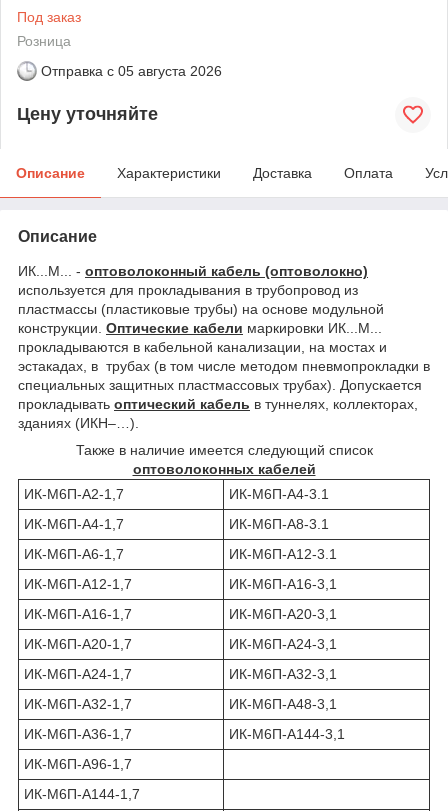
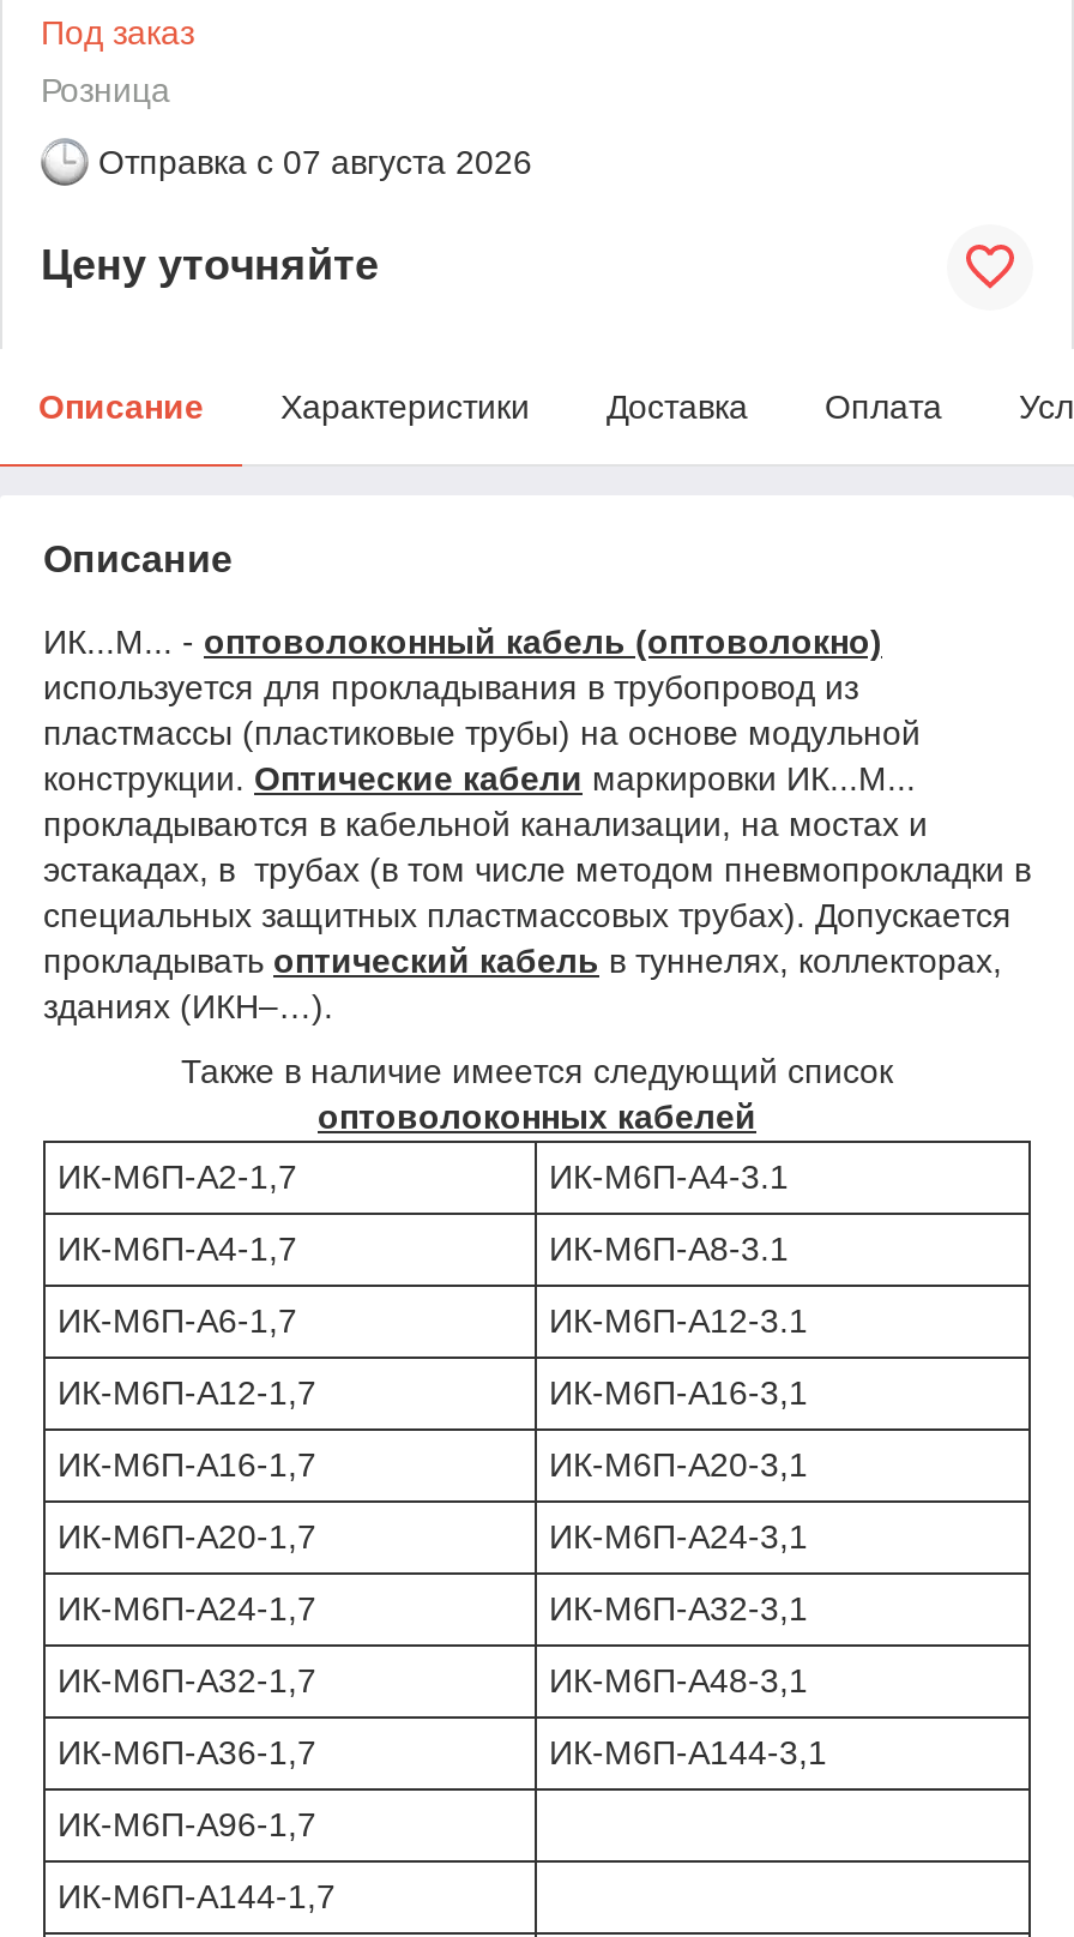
[41,63,222,79] Отправка с 05 августа 2026 -> [98,142,532,181] Отправка с 07 августа 2026

